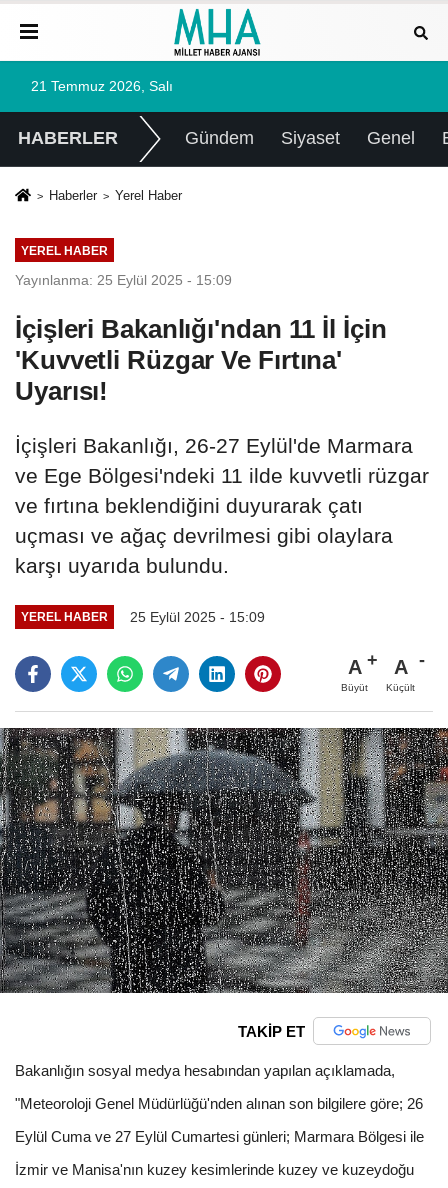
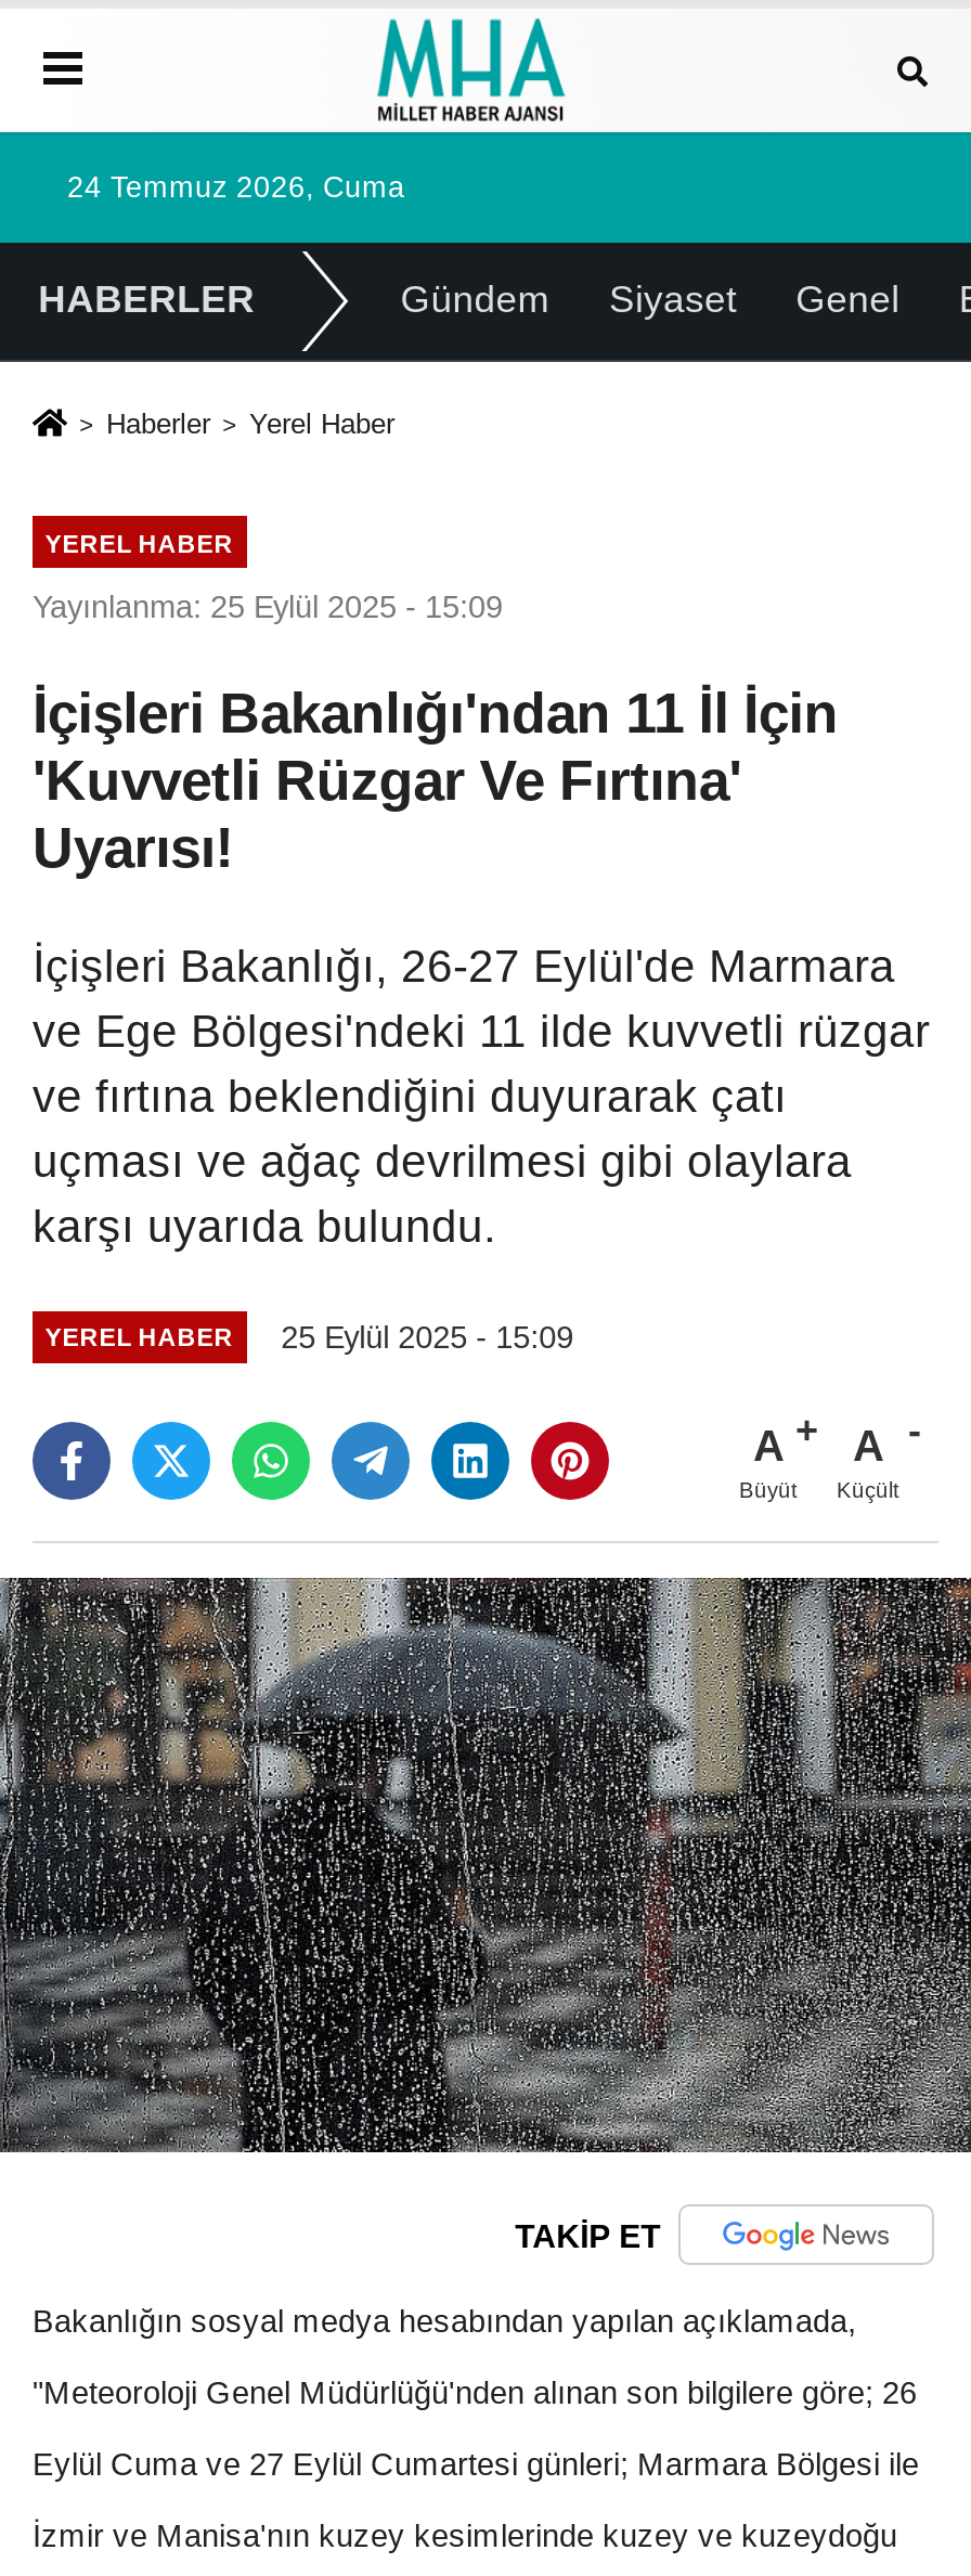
[31,79,173,94] 21 Temmuz 2026, Salı -> [67,171,405,204] 24 Temmuz 2026, Cuma

